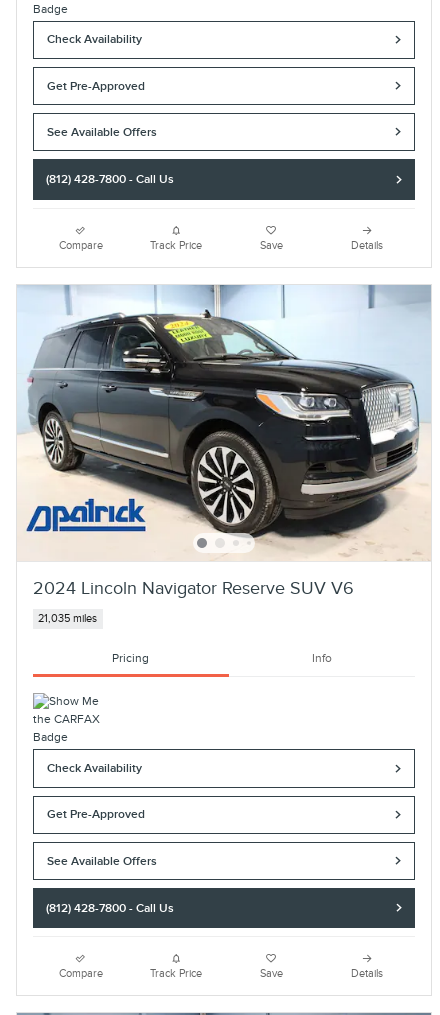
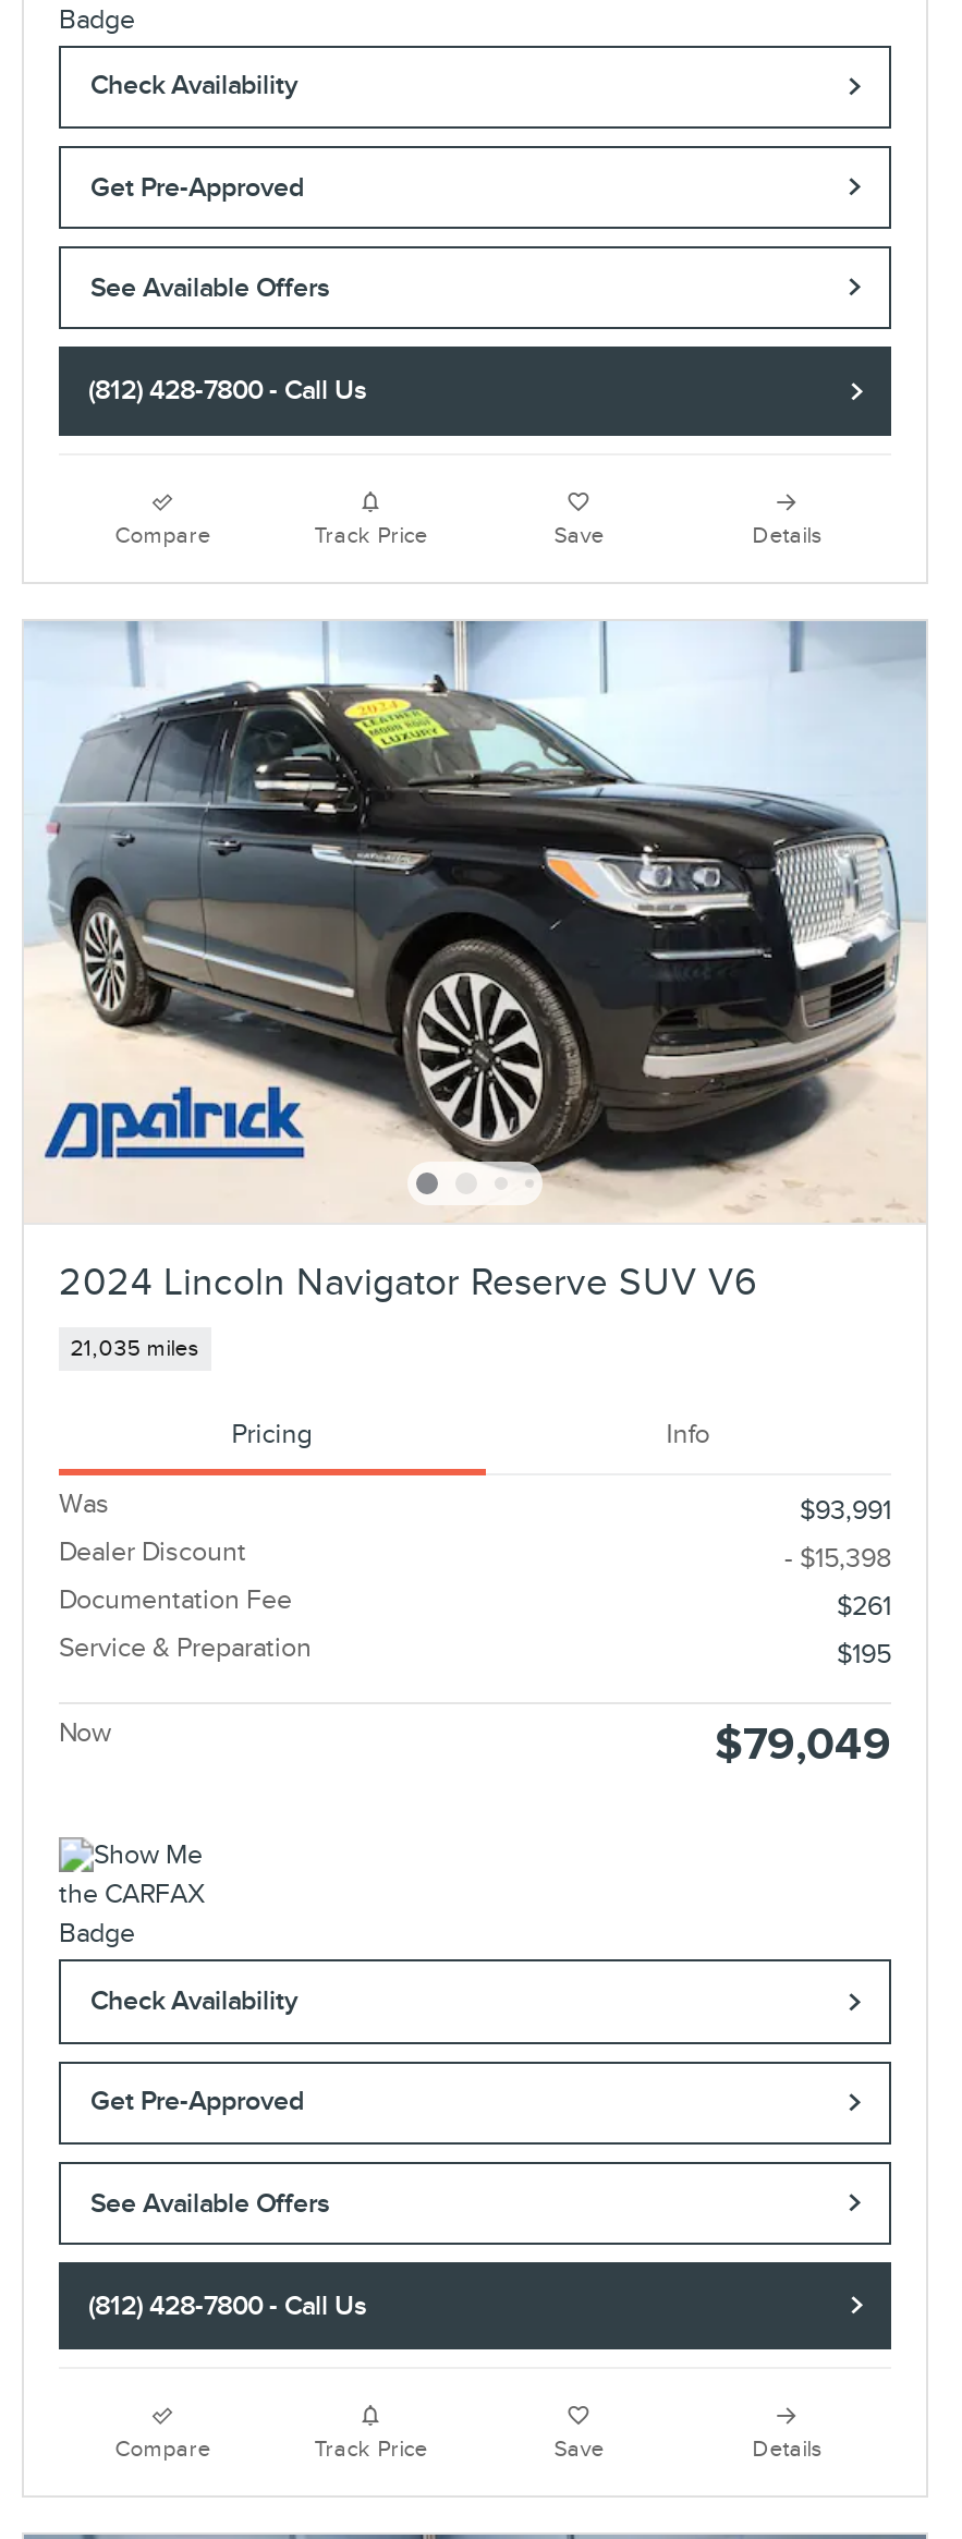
none -> [59,1489,891,1773] Was | $93,991 | Dealer Discount | - $15,398 | Documentation Fee | $261 | Service & Preparation | $195 | Now | $79,049

